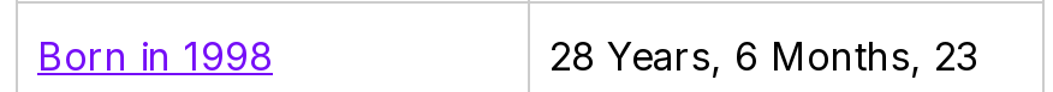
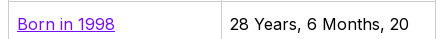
[549,33,977,81] 28 Years, 6 Months, 23 -> [230,14,409,34] 28 Years, 6 Months, 20

